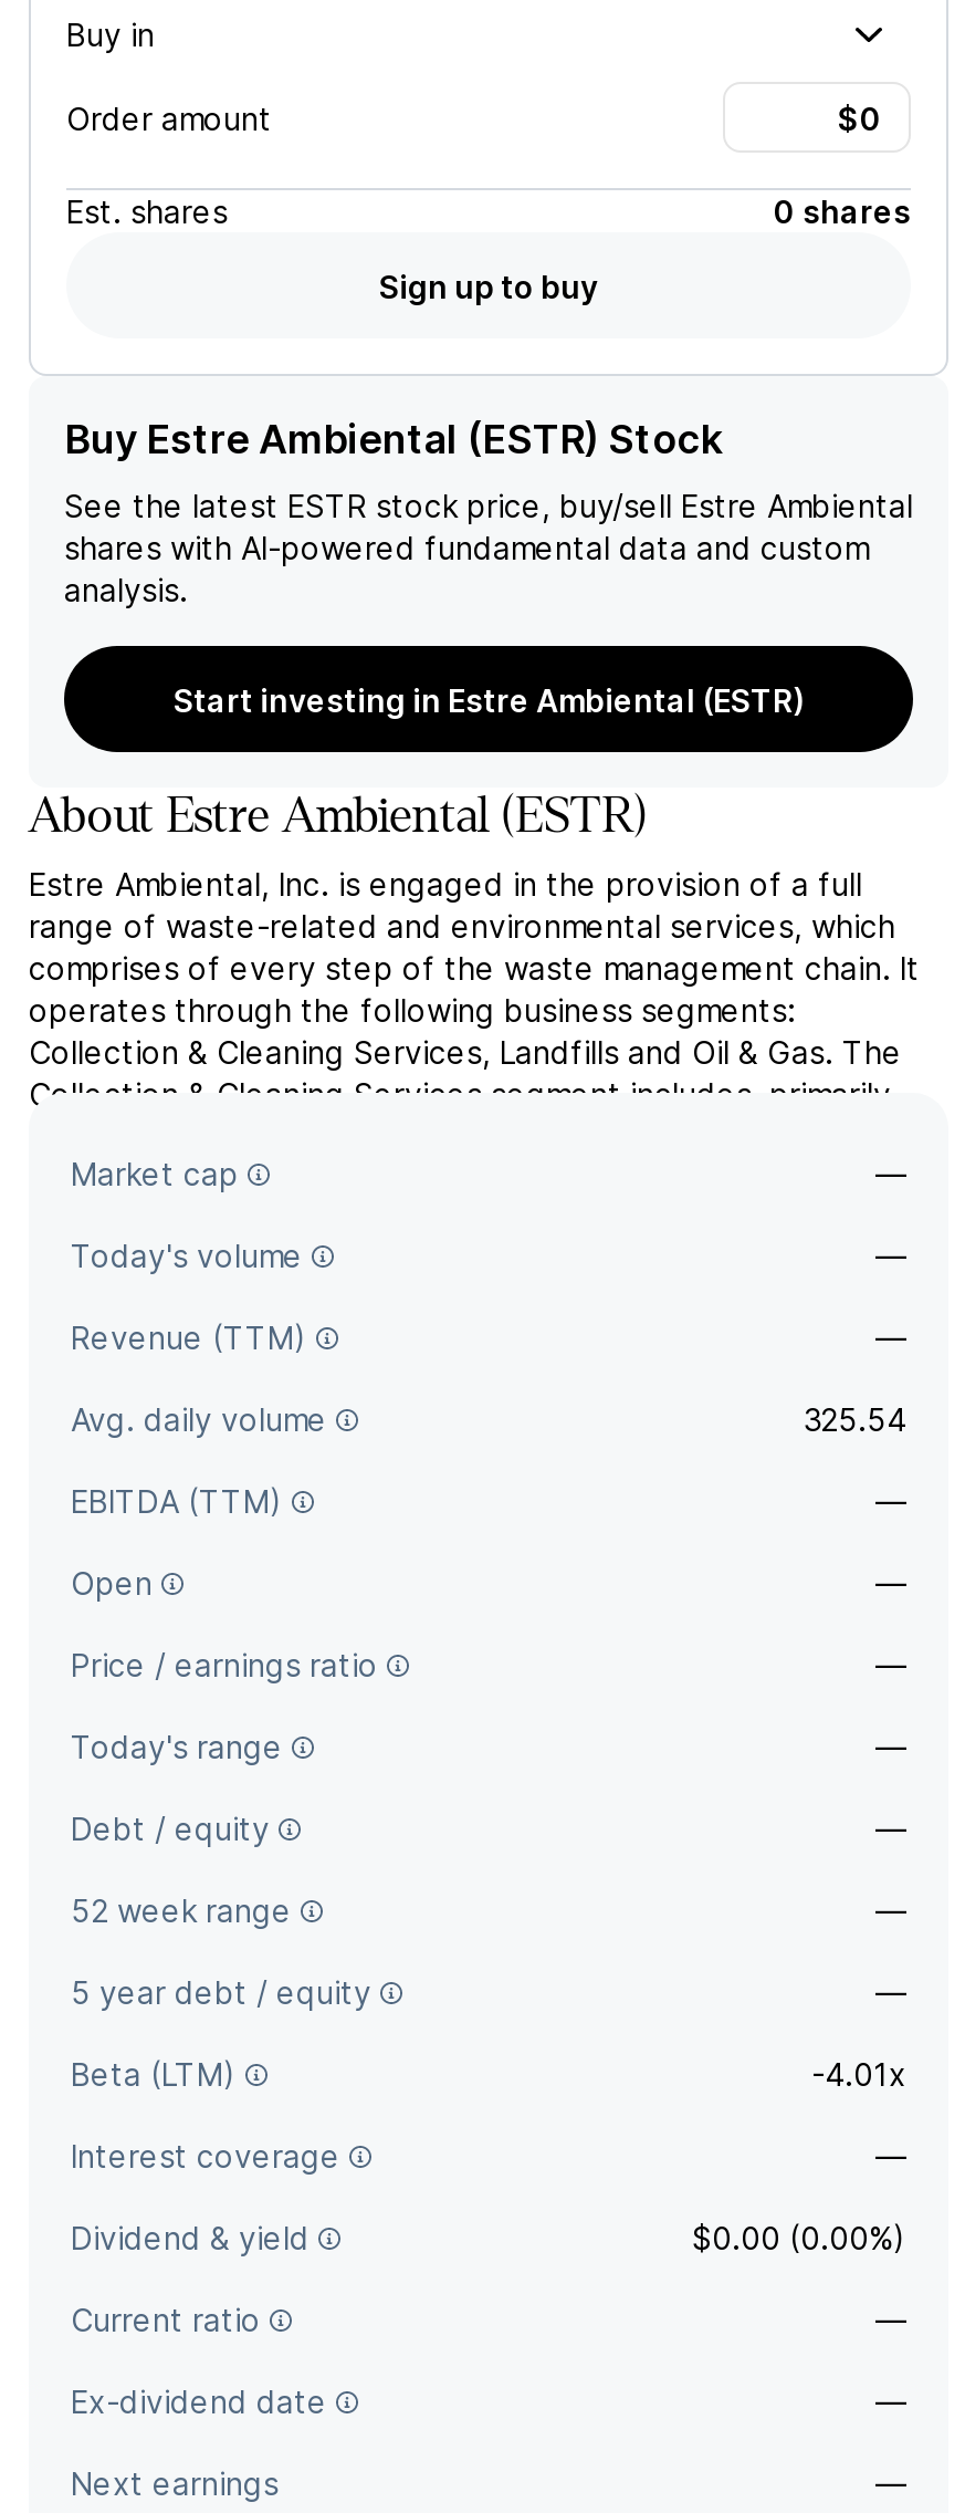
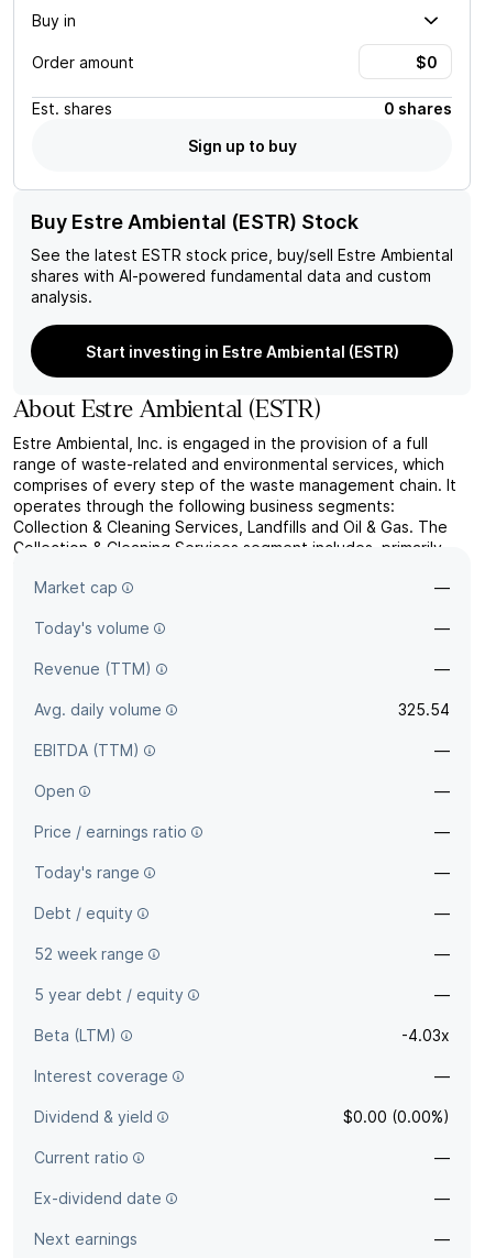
[811,2055,906,2093] -4.01x -> [401,1026,450,1044] -4.03x

